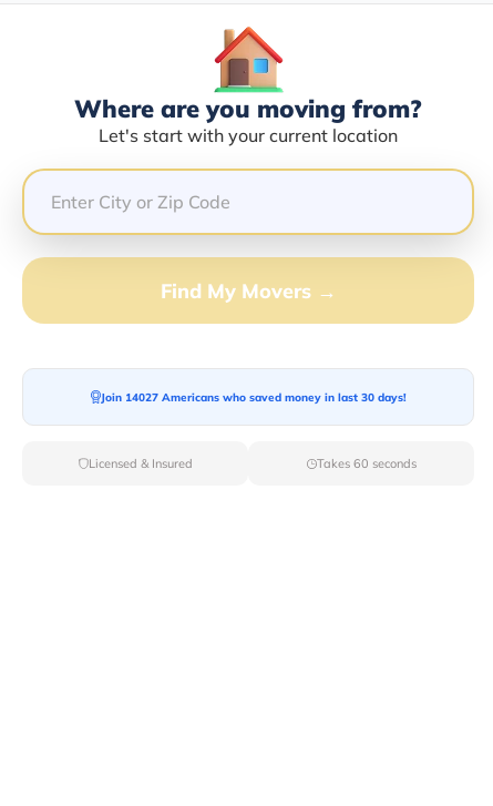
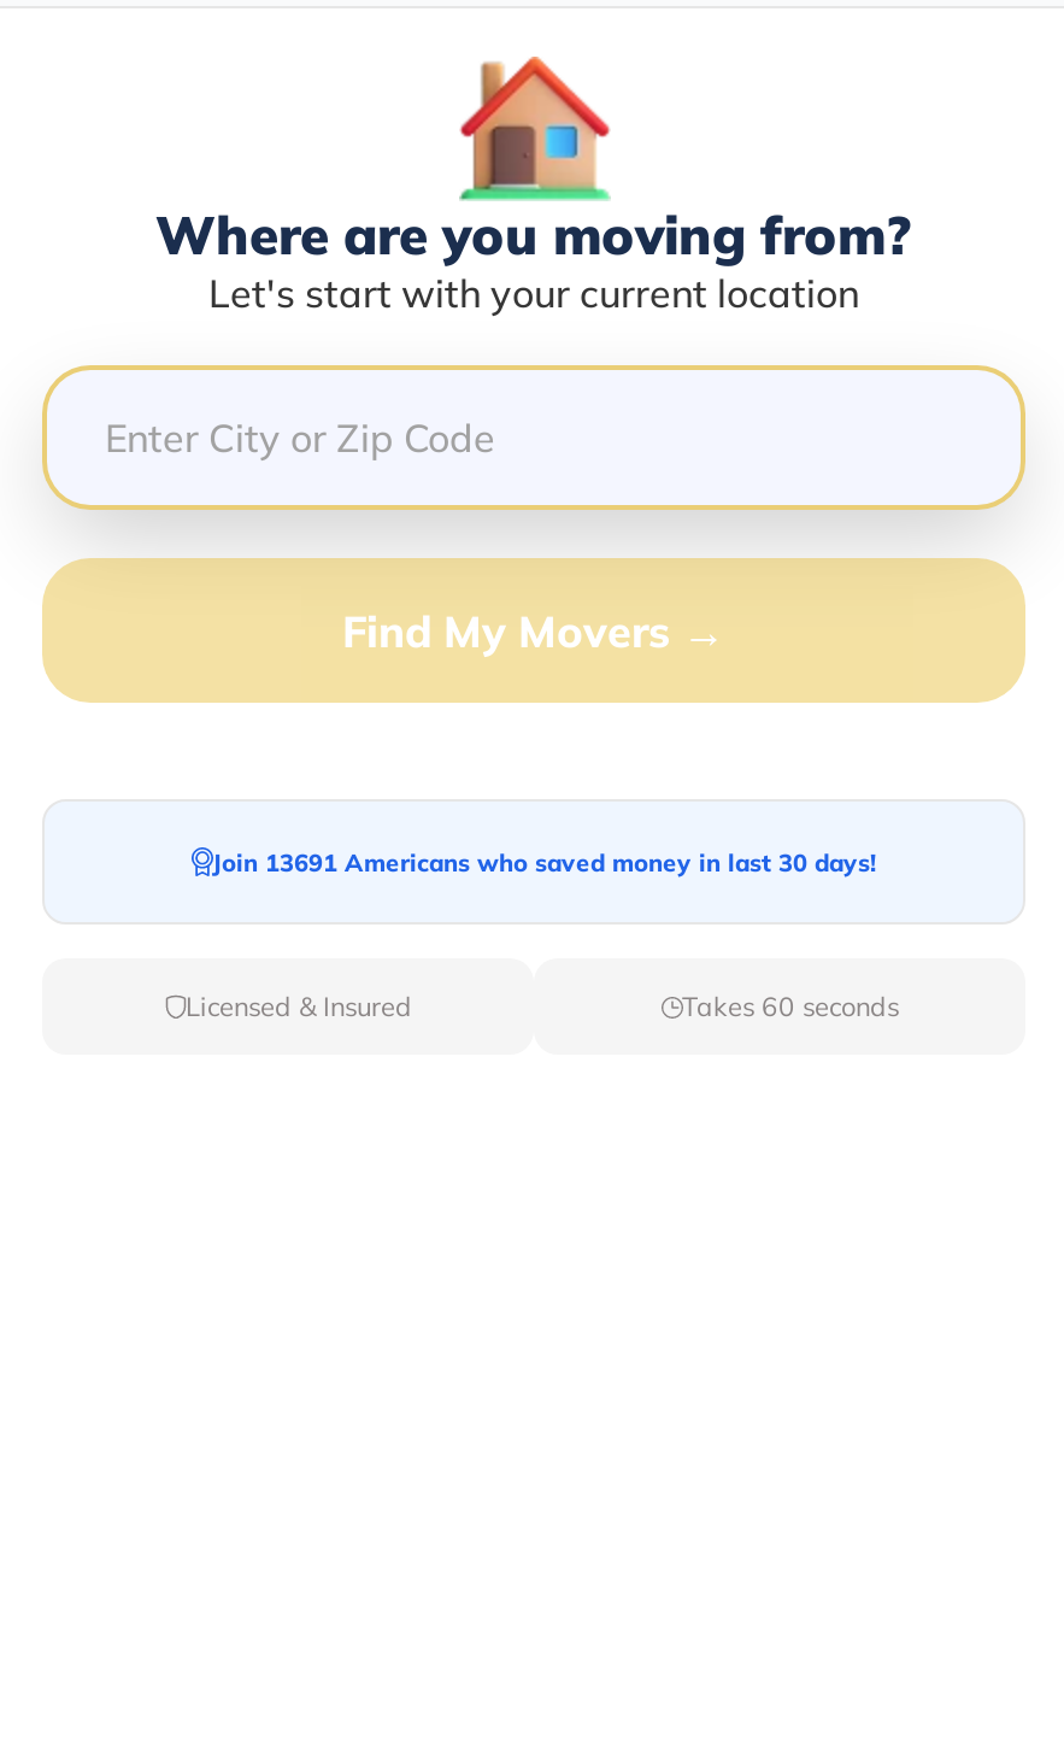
[100,390,406,404] Join 14027 Americans who saved money in last 30 days! -> [212,846,877,878] Join 13691 Americans who saved money in last 30 days!

